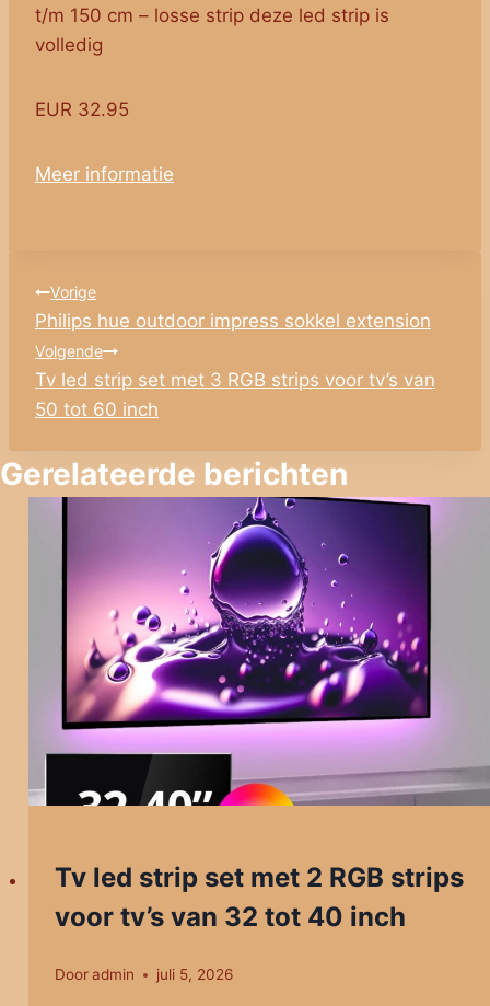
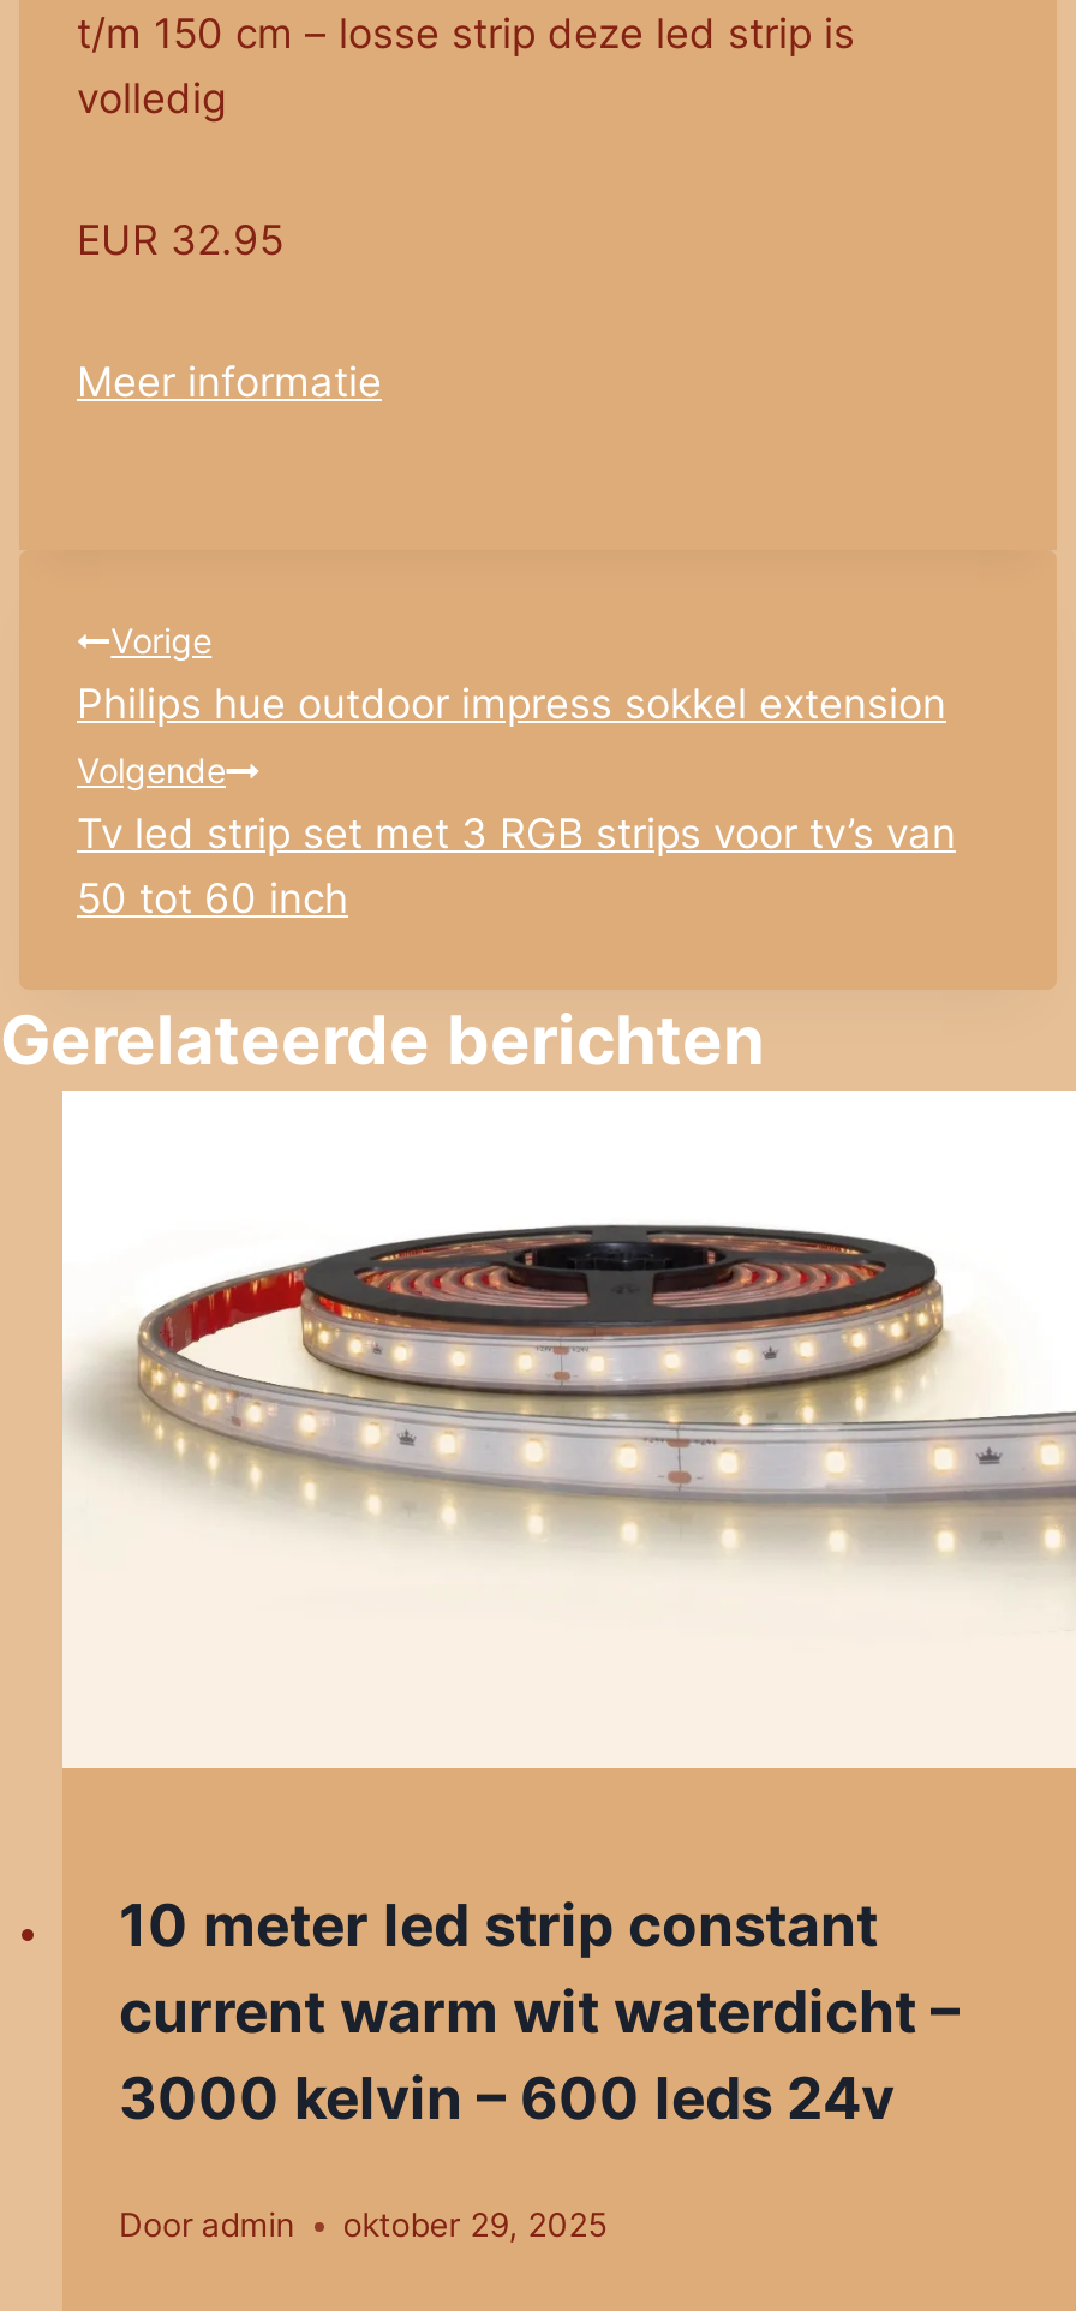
[28,496,487,807] [image] -> [60,1088,1069,1770] [image]
[54,862,463,933] Tv led strip set met 2 RGB strips | voor tv’s van 32 tot 40 inch -> [119,1891,960,2133] 10 meter led strip constant | current warm wit waterdicht – | 3000 kelvin – 600 leds 24v
[54,965,233,983] Door admin juli 5, 2026 -> [119,2205,607,2244] Door admin oktober 29, 2025

